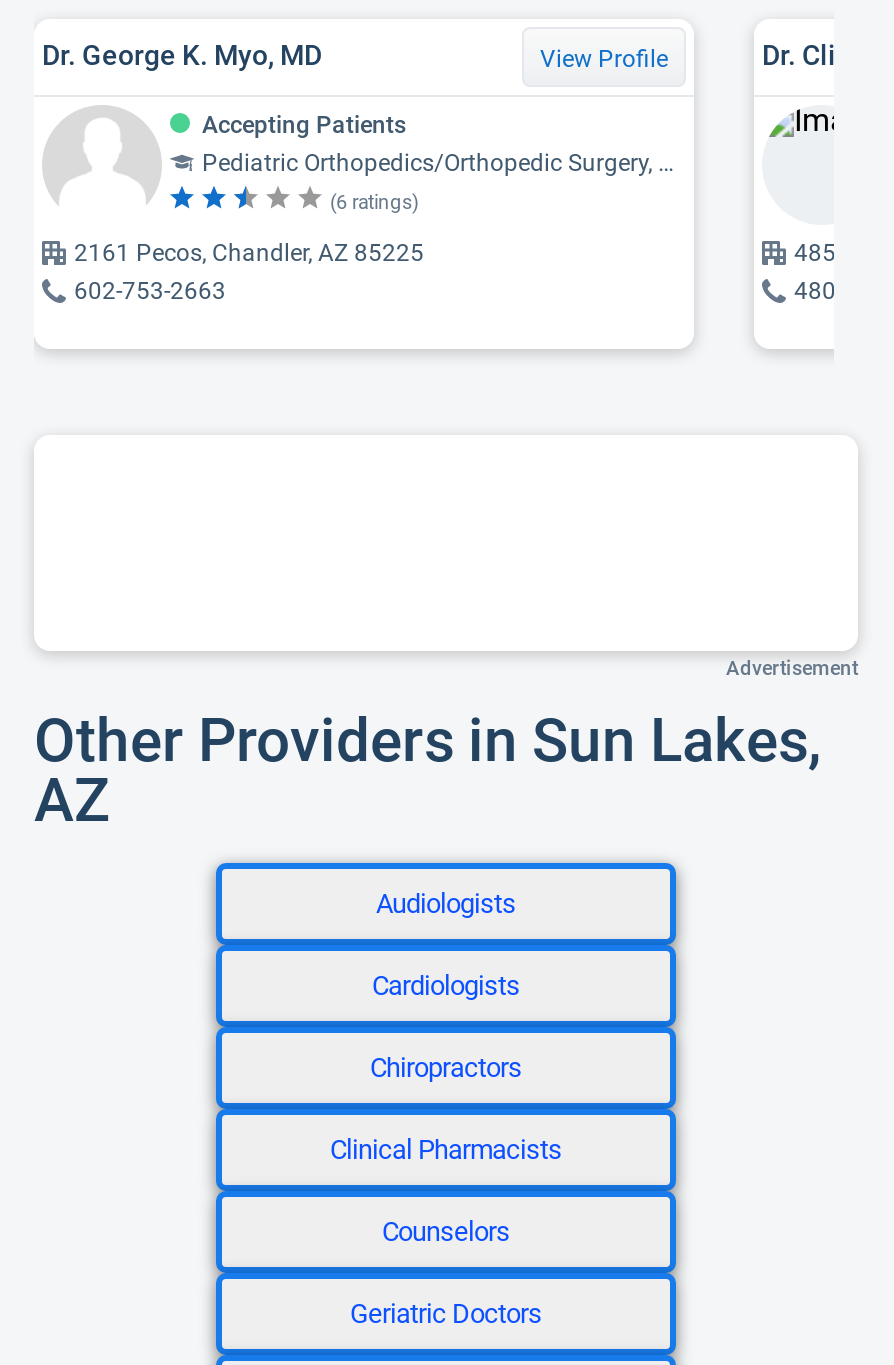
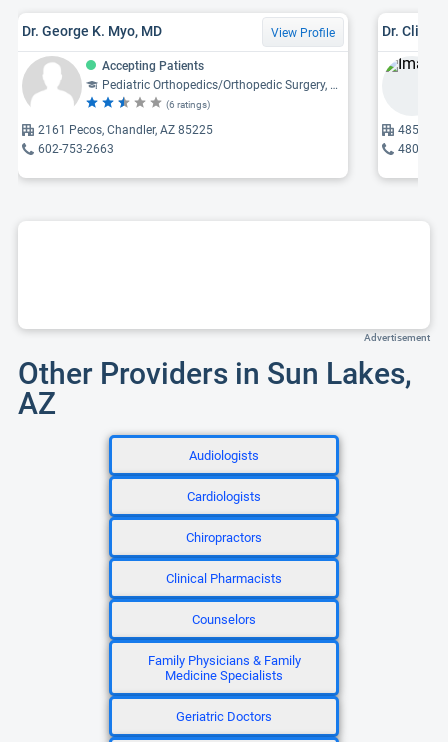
none -> [147,653,300,683] Family Physicians & Family | Medicine Specialists

